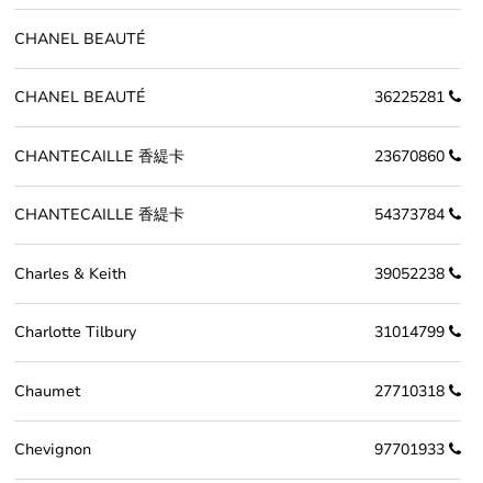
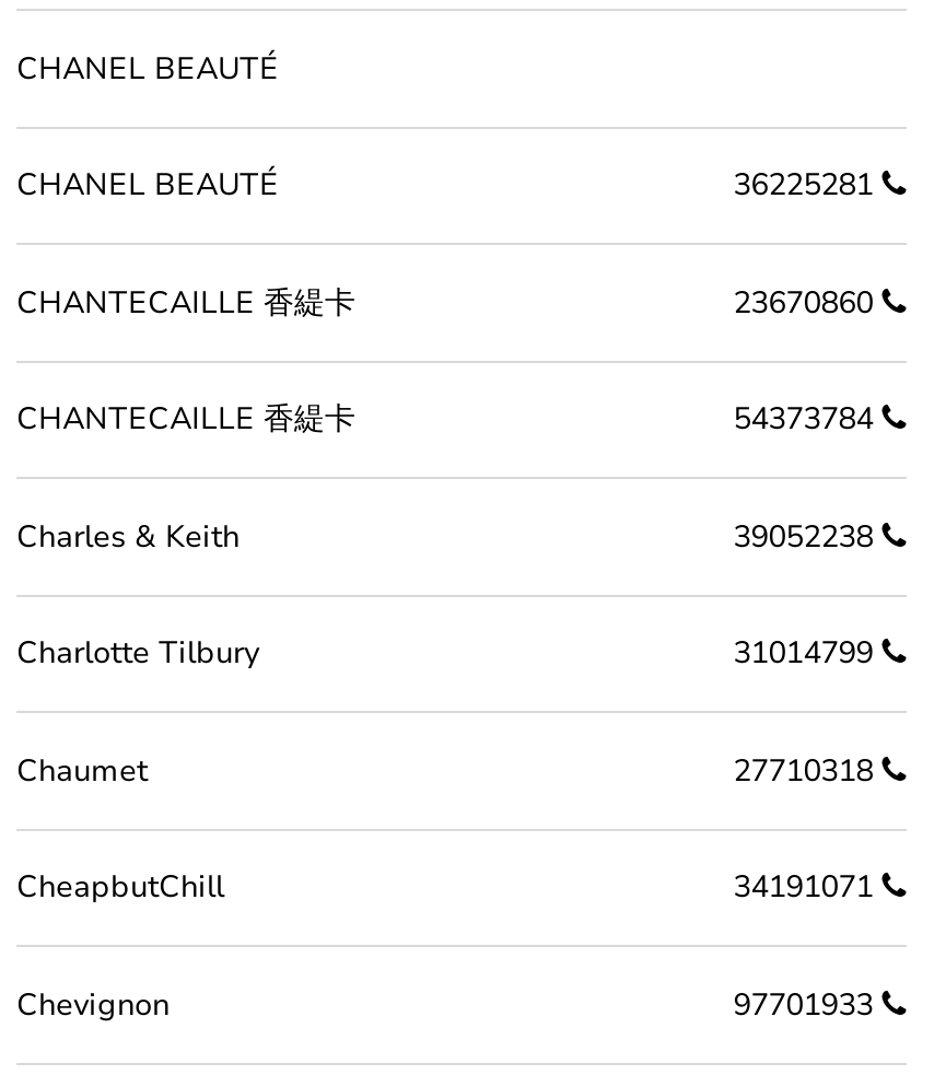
none -> [16,867,882,908] CheapbutChill | 34191071

